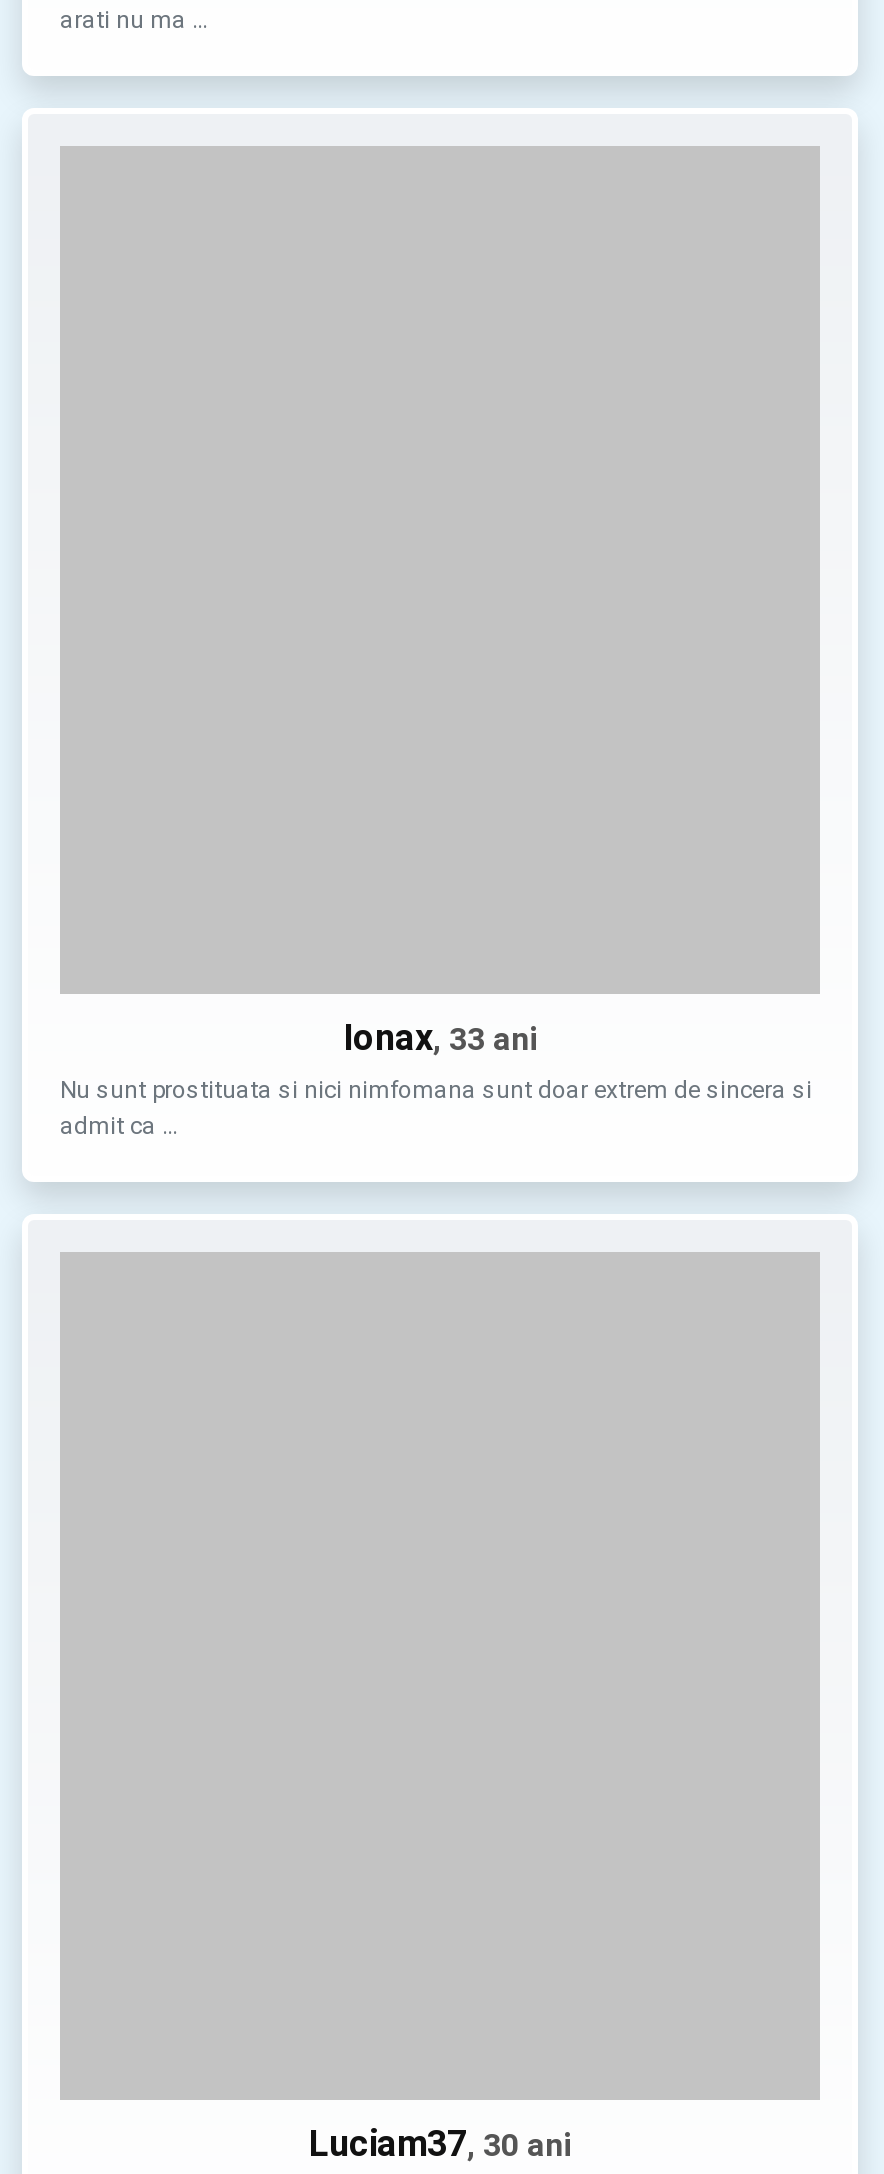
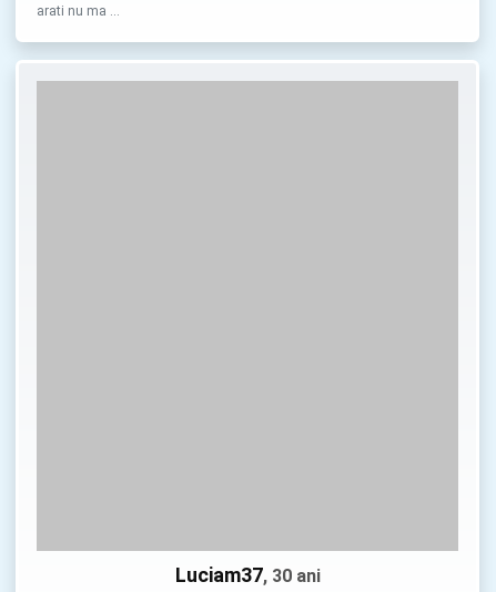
[60,1016,812,1140] Ionax, 33 ani | Nu sunt prostituata si nici nimfomana sunt doar extrem de sincera si | admit ca … -> none

